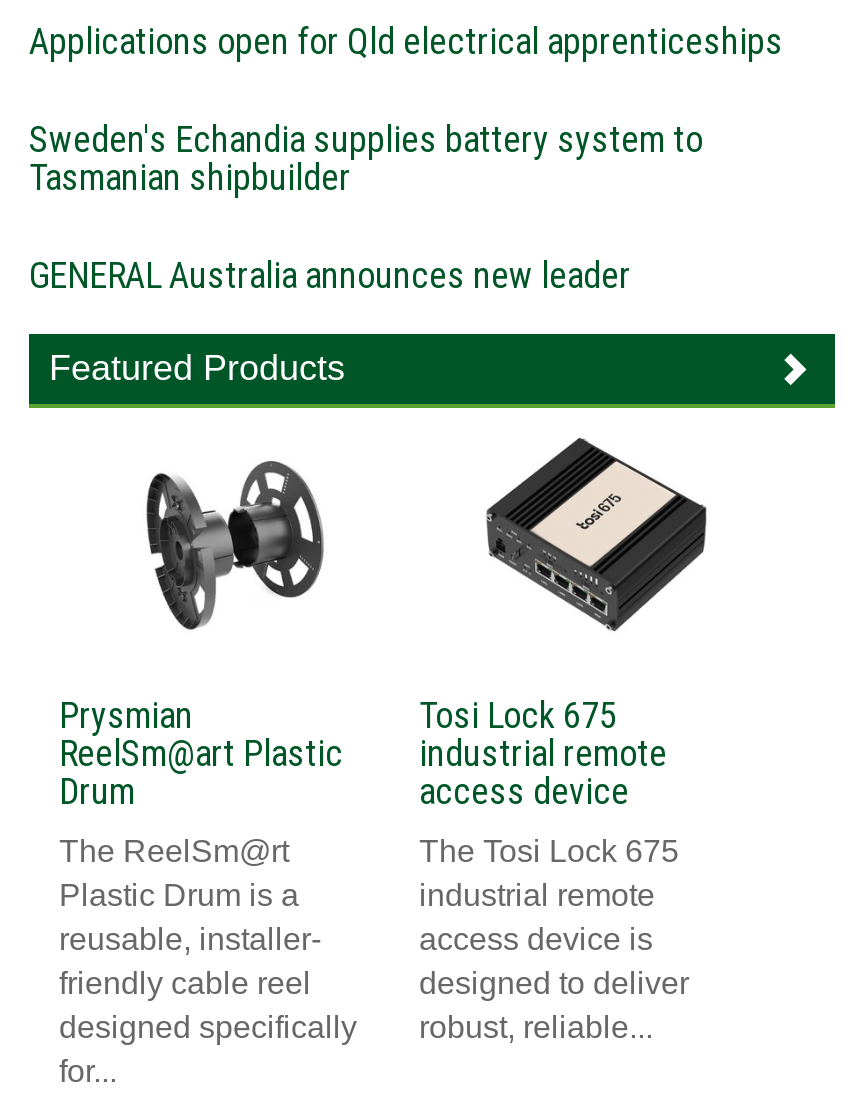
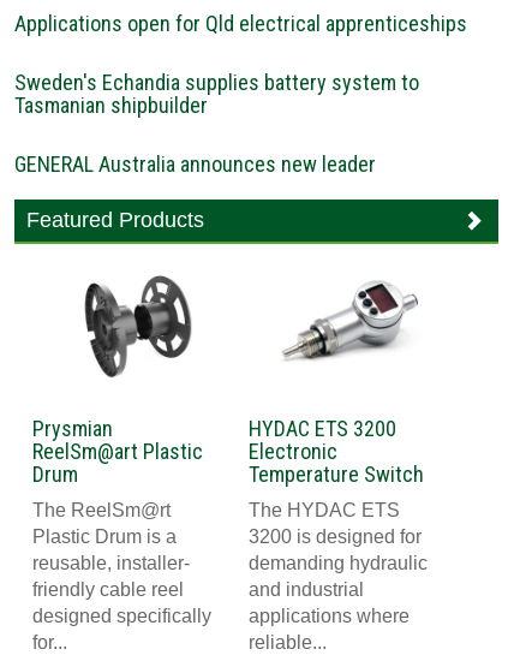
[419,436,709,812] [image] | Tosi Lock 675 | industrial remote | access device -> [249,262,424,487] [image] | HYDAC ETS 3200 | Electronic | Temperature Switch
[419,834,689,1044] The Tosi Lock 675 | industrial remote | access device is | designed to deliver | robust, reliable... -> [249,500,428,653] The HYDAC ETS | 3200 is designed for | demanding hydraulic | and industrial | applications where | reliable...

